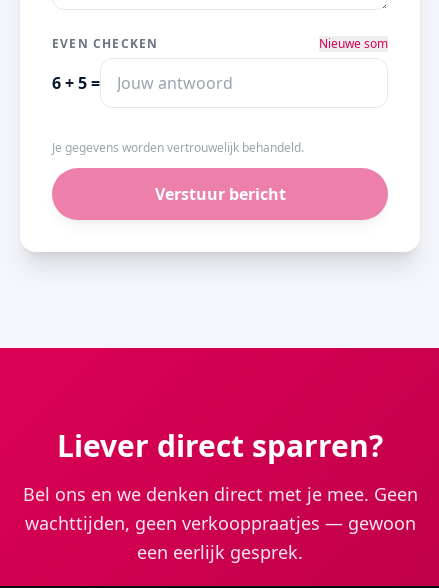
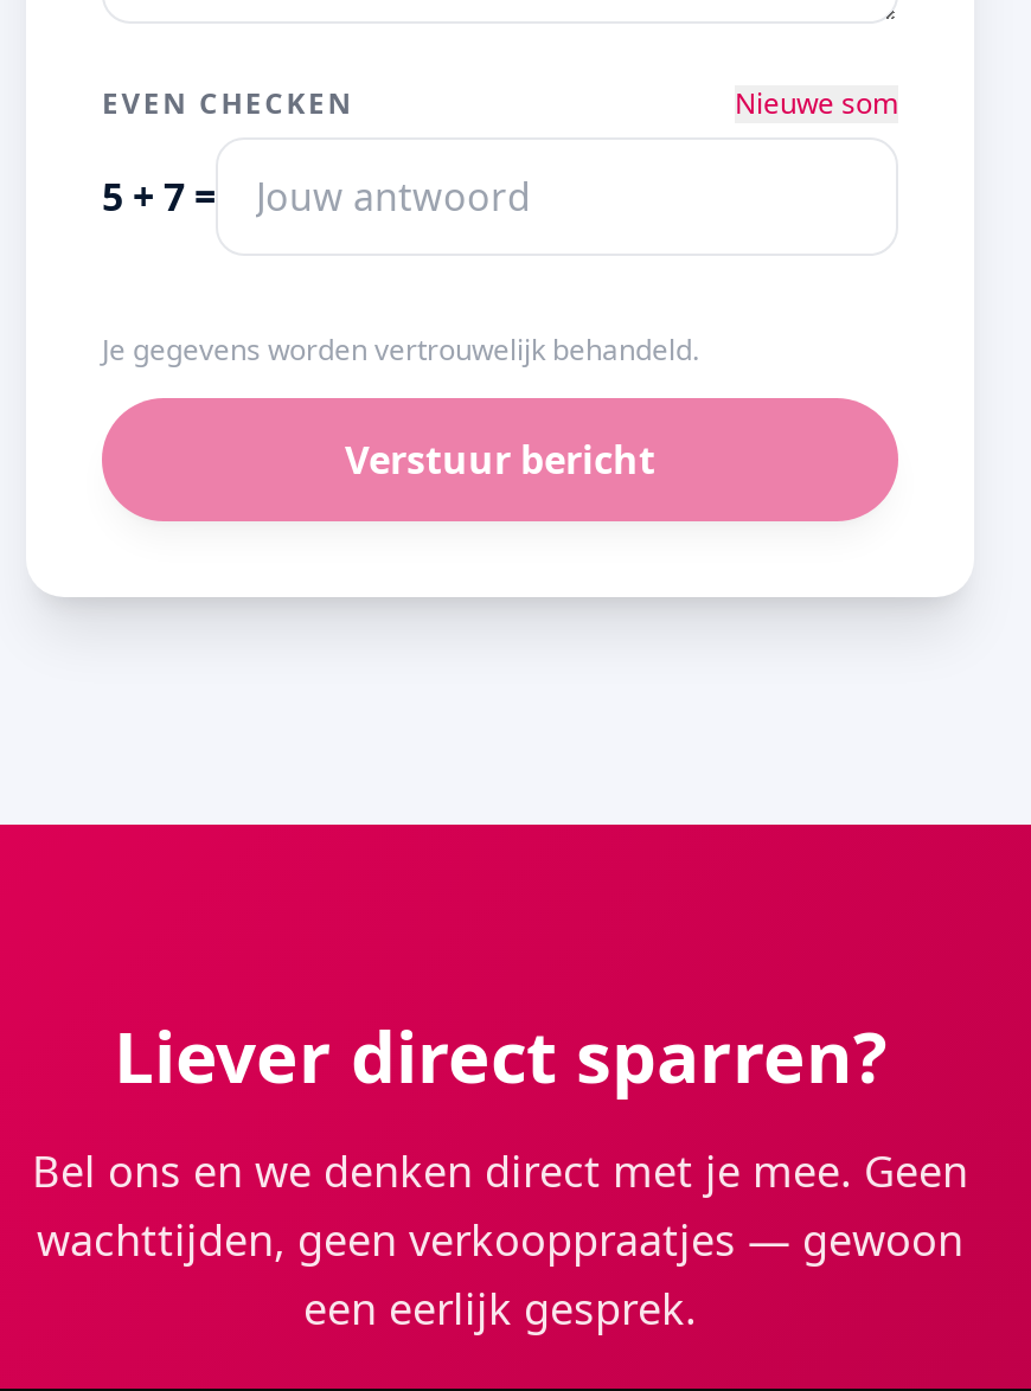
[52,72,100,94] 6 + 5 = -> [102,170,216,222] 5 + 7 =

